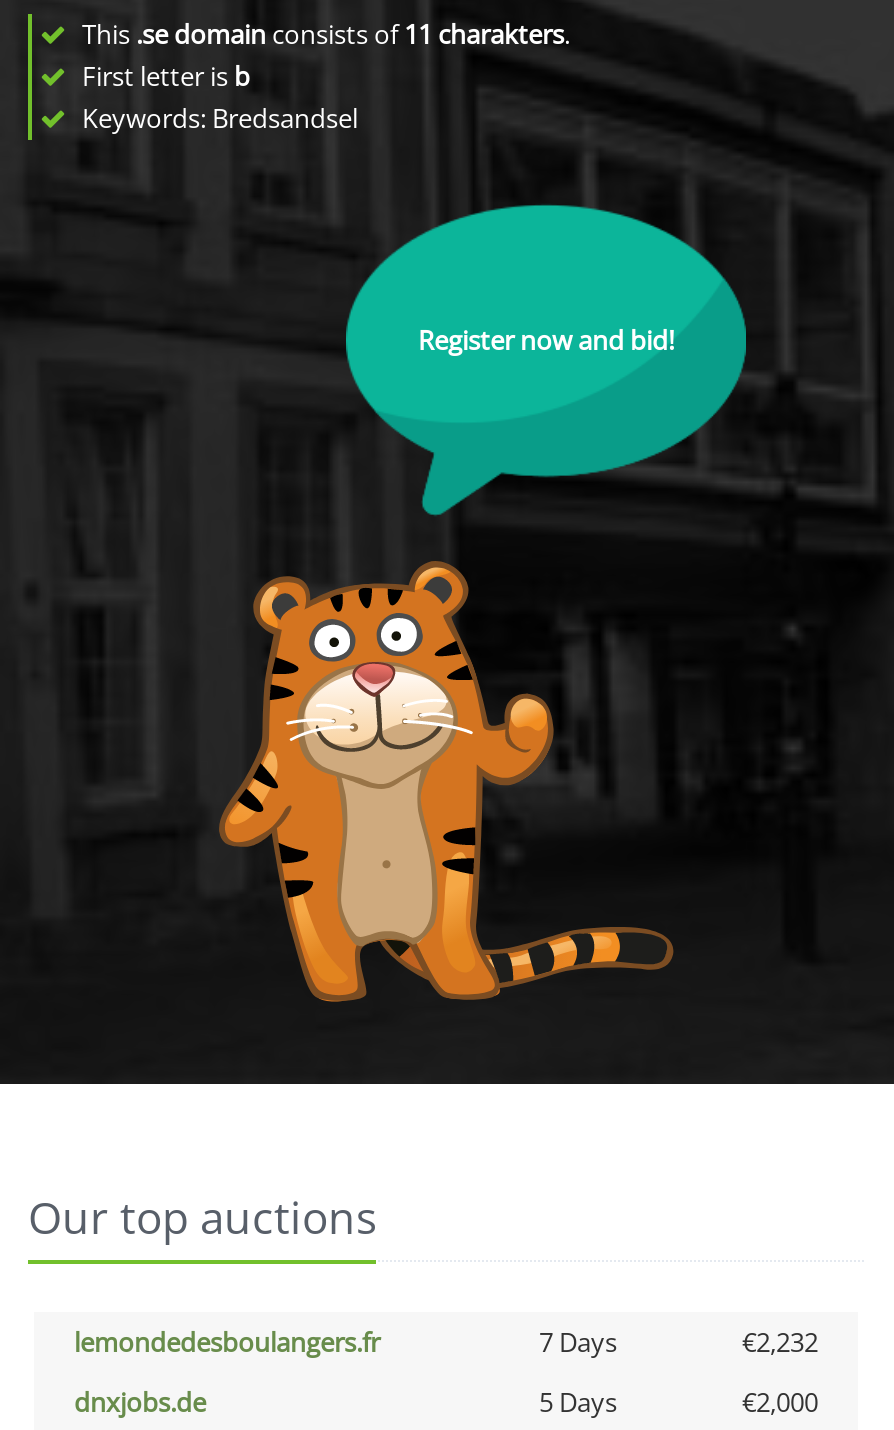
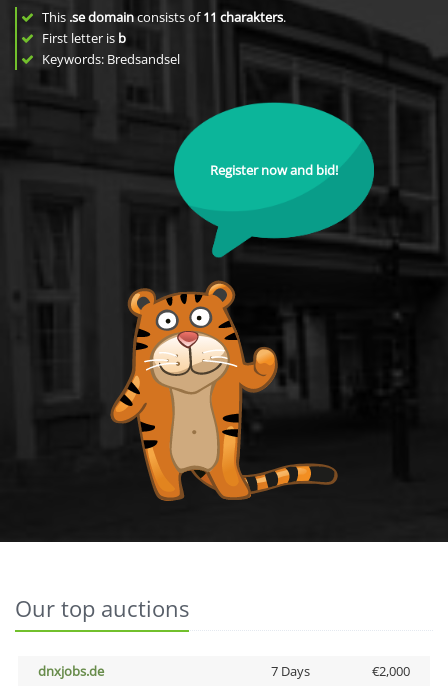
[74,1324,818,1360] lemondedesboulangers.fr | 7 Days | €2,232 -> none
[539,1384,617,1420] 5 Days -> [270,662,309,680] 7 Days

